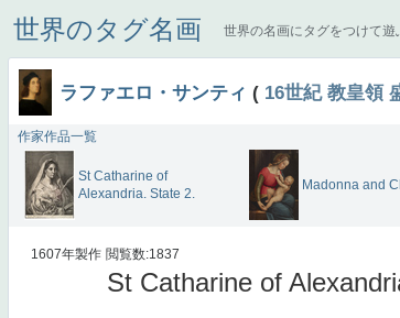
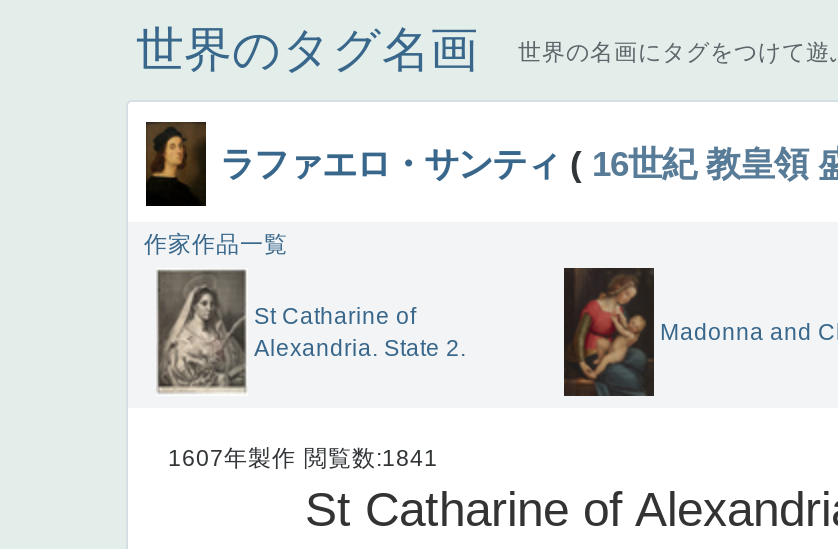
[31,247,180,260] 1607年製作閲覧数:1837 -> [168,445,438,469] 1607年製作閲覧数:1841

